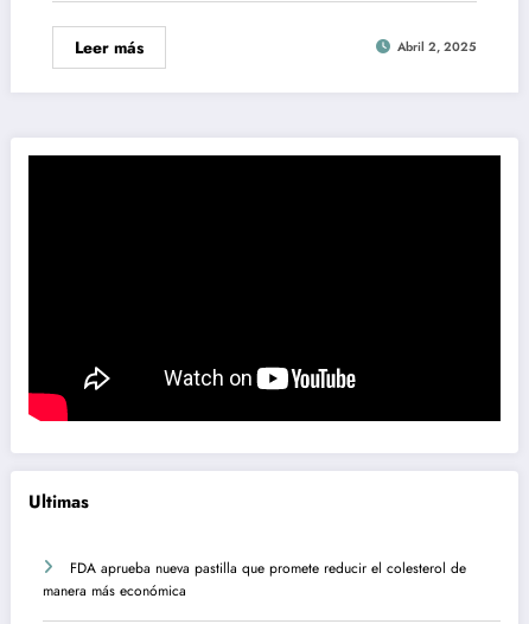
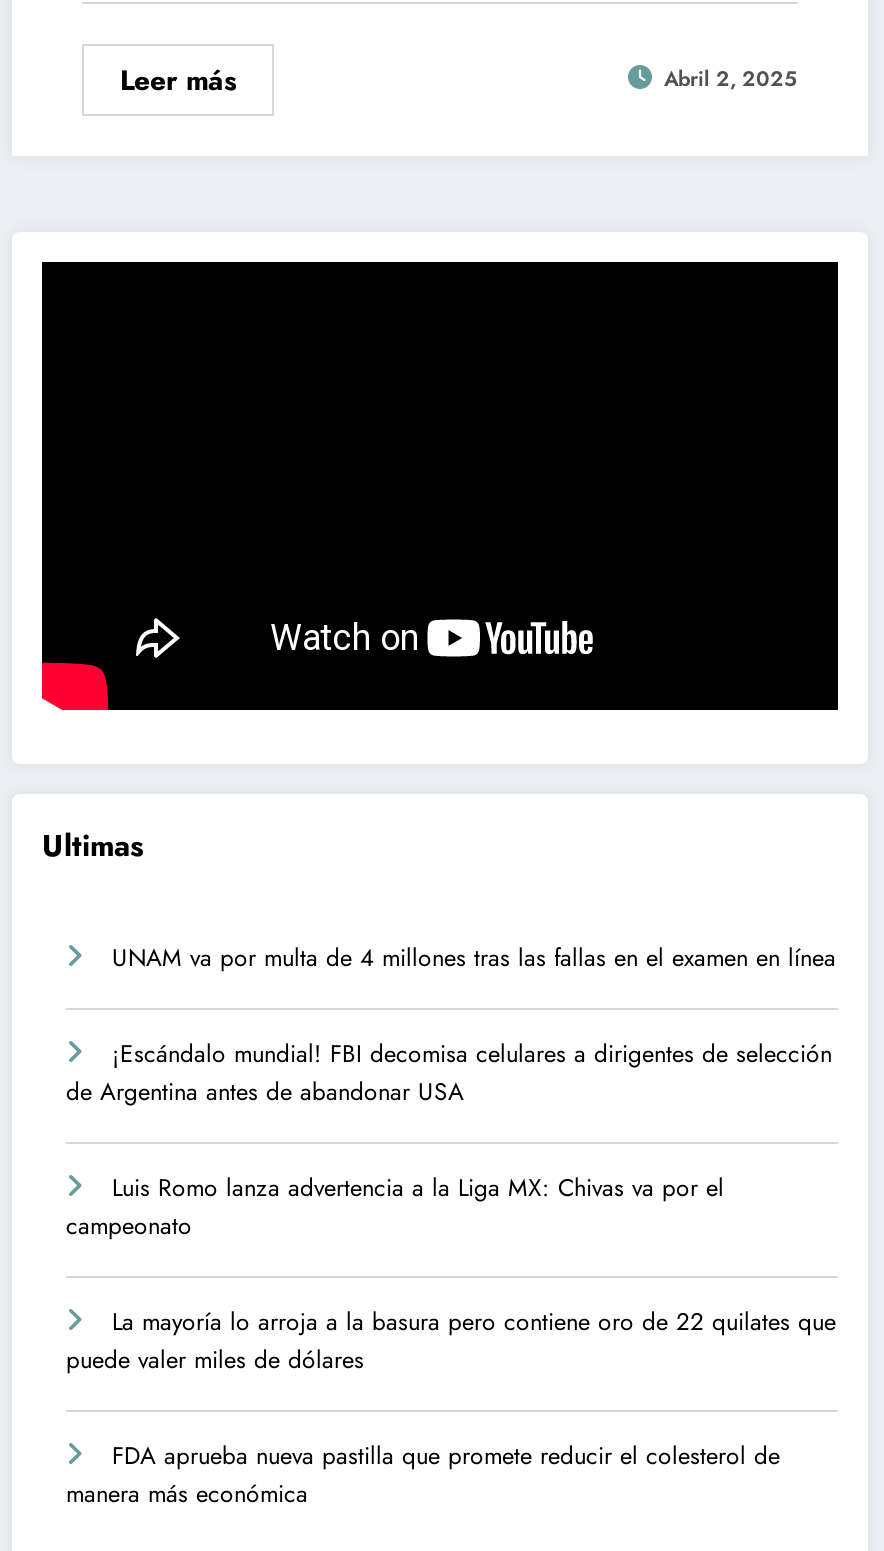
none -> [66,940,836,1378] UNAM va por multa de 4 millones tras las fallas en el examen en línea | ¡Escándalo mundial! FBI decomisa celulares a dirigentes de selección | de Argentina antes de abandonar USA | Luis Romo lanza advertencia a la Liga MX: Chivas va por el | campeonato | La mayoría lo arroja a la basura pero contiene oro de 22 quilates que | puede valer miles de dólares

